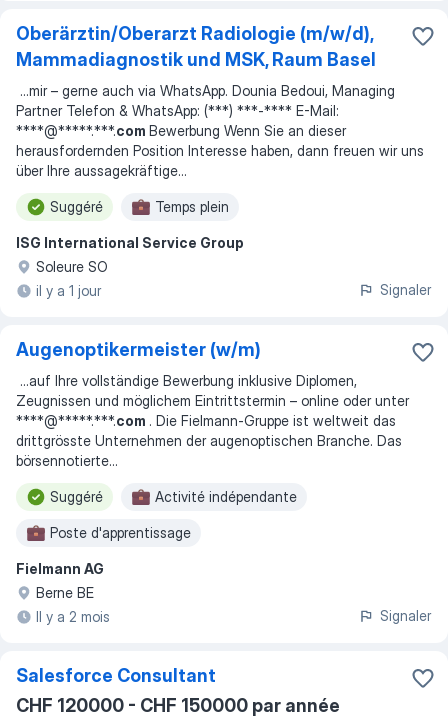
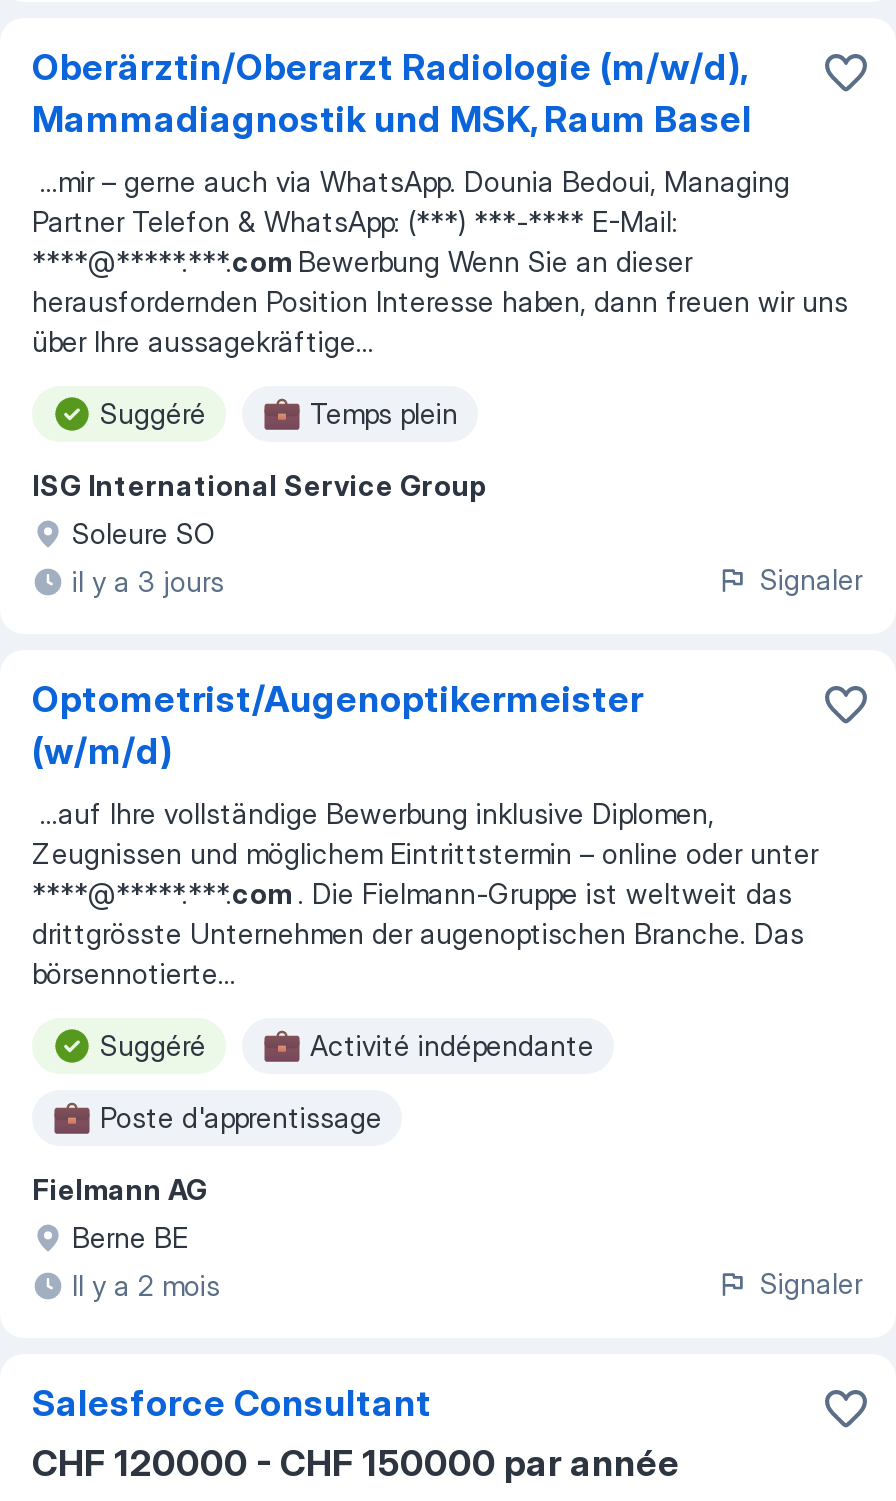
[36,282,101,299] il y a 1 jour -> [72,564,224,598] il y a 3 jours
[16,339,261,360] Augenoptikermeister (w/m) -> [32,678,644,772] Optometrist/Augenoptikermeister | (w/m/d)

